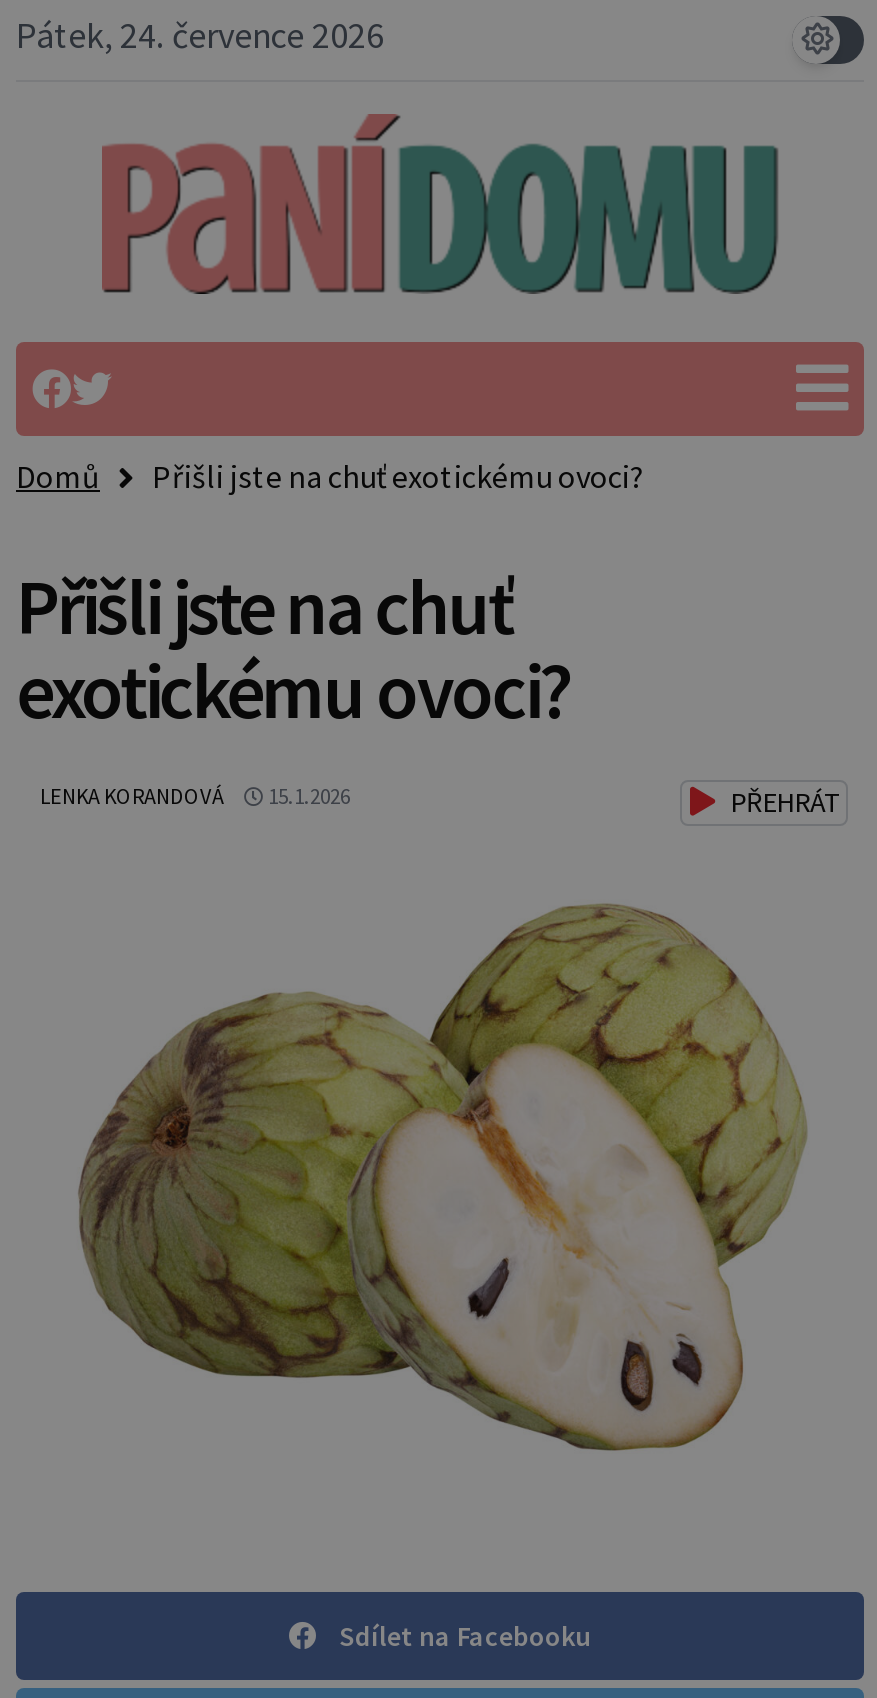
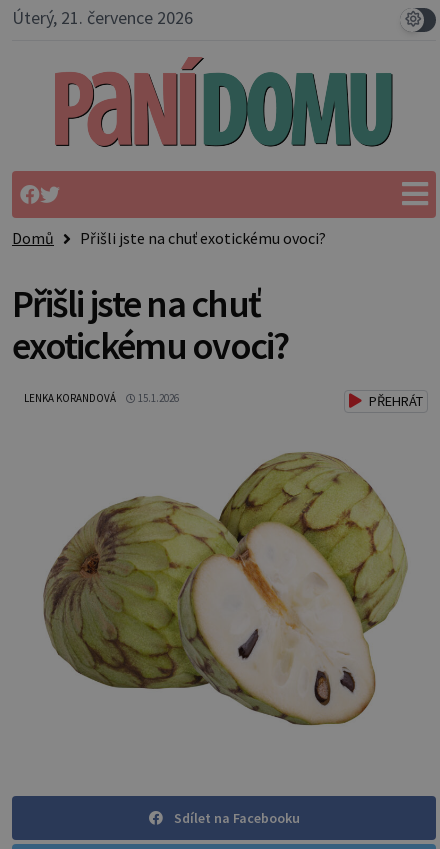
[16,12,384,58] Pátek, 24. července 2026 -> [12,6,193,29] Úterý, 21. července 2026

